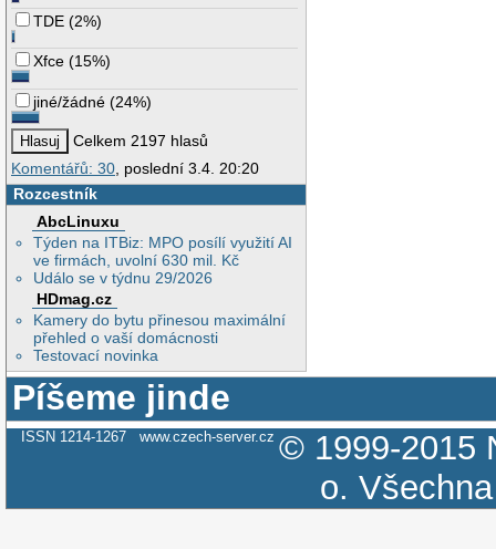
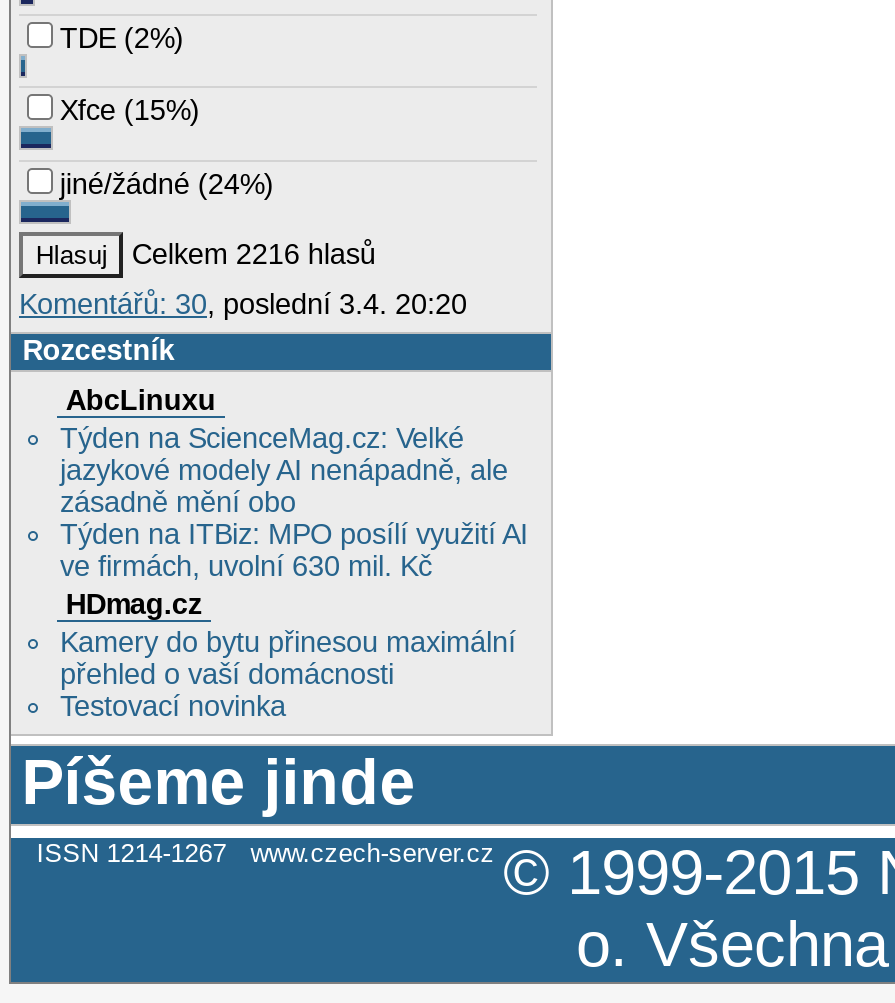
[69,132,208,150] Celkem 2197 hlasů -> [124,238,376,270] Celkem 2216 hlasů
none -> [60,422,508,518] Týden na ScienceMag.cz: Velké | jazykové modely AI nenápadně, ale | zásadně mění obo
moved [34,233,293,269] -> [60,518,528,582]: Týden na ITBiz: MPO posílí využití AI | ve firmách, uvolní 630 mil. Kč
[34,269,213,286] Událo se v týdnu 29/2026 -> none

